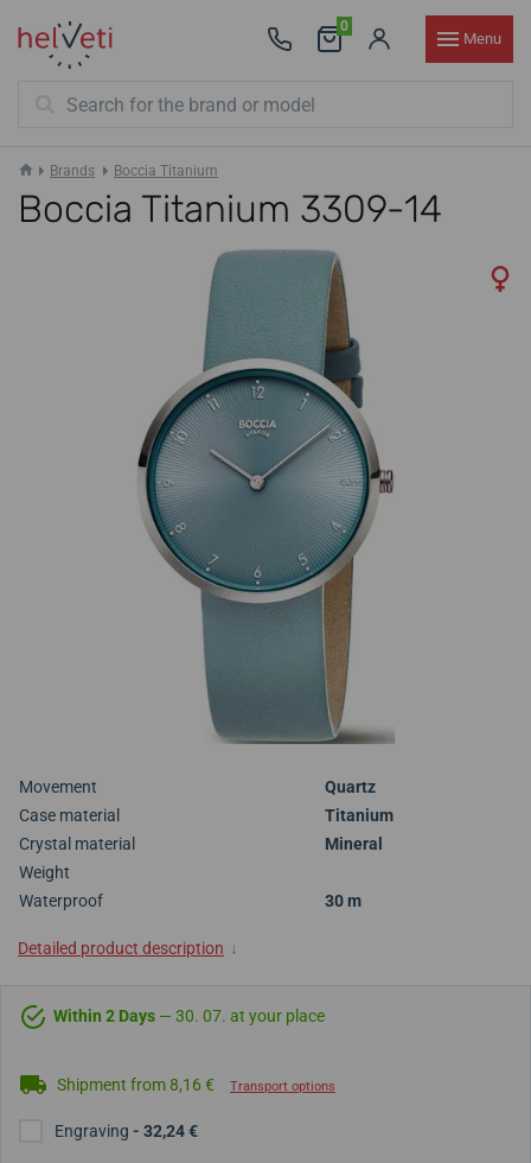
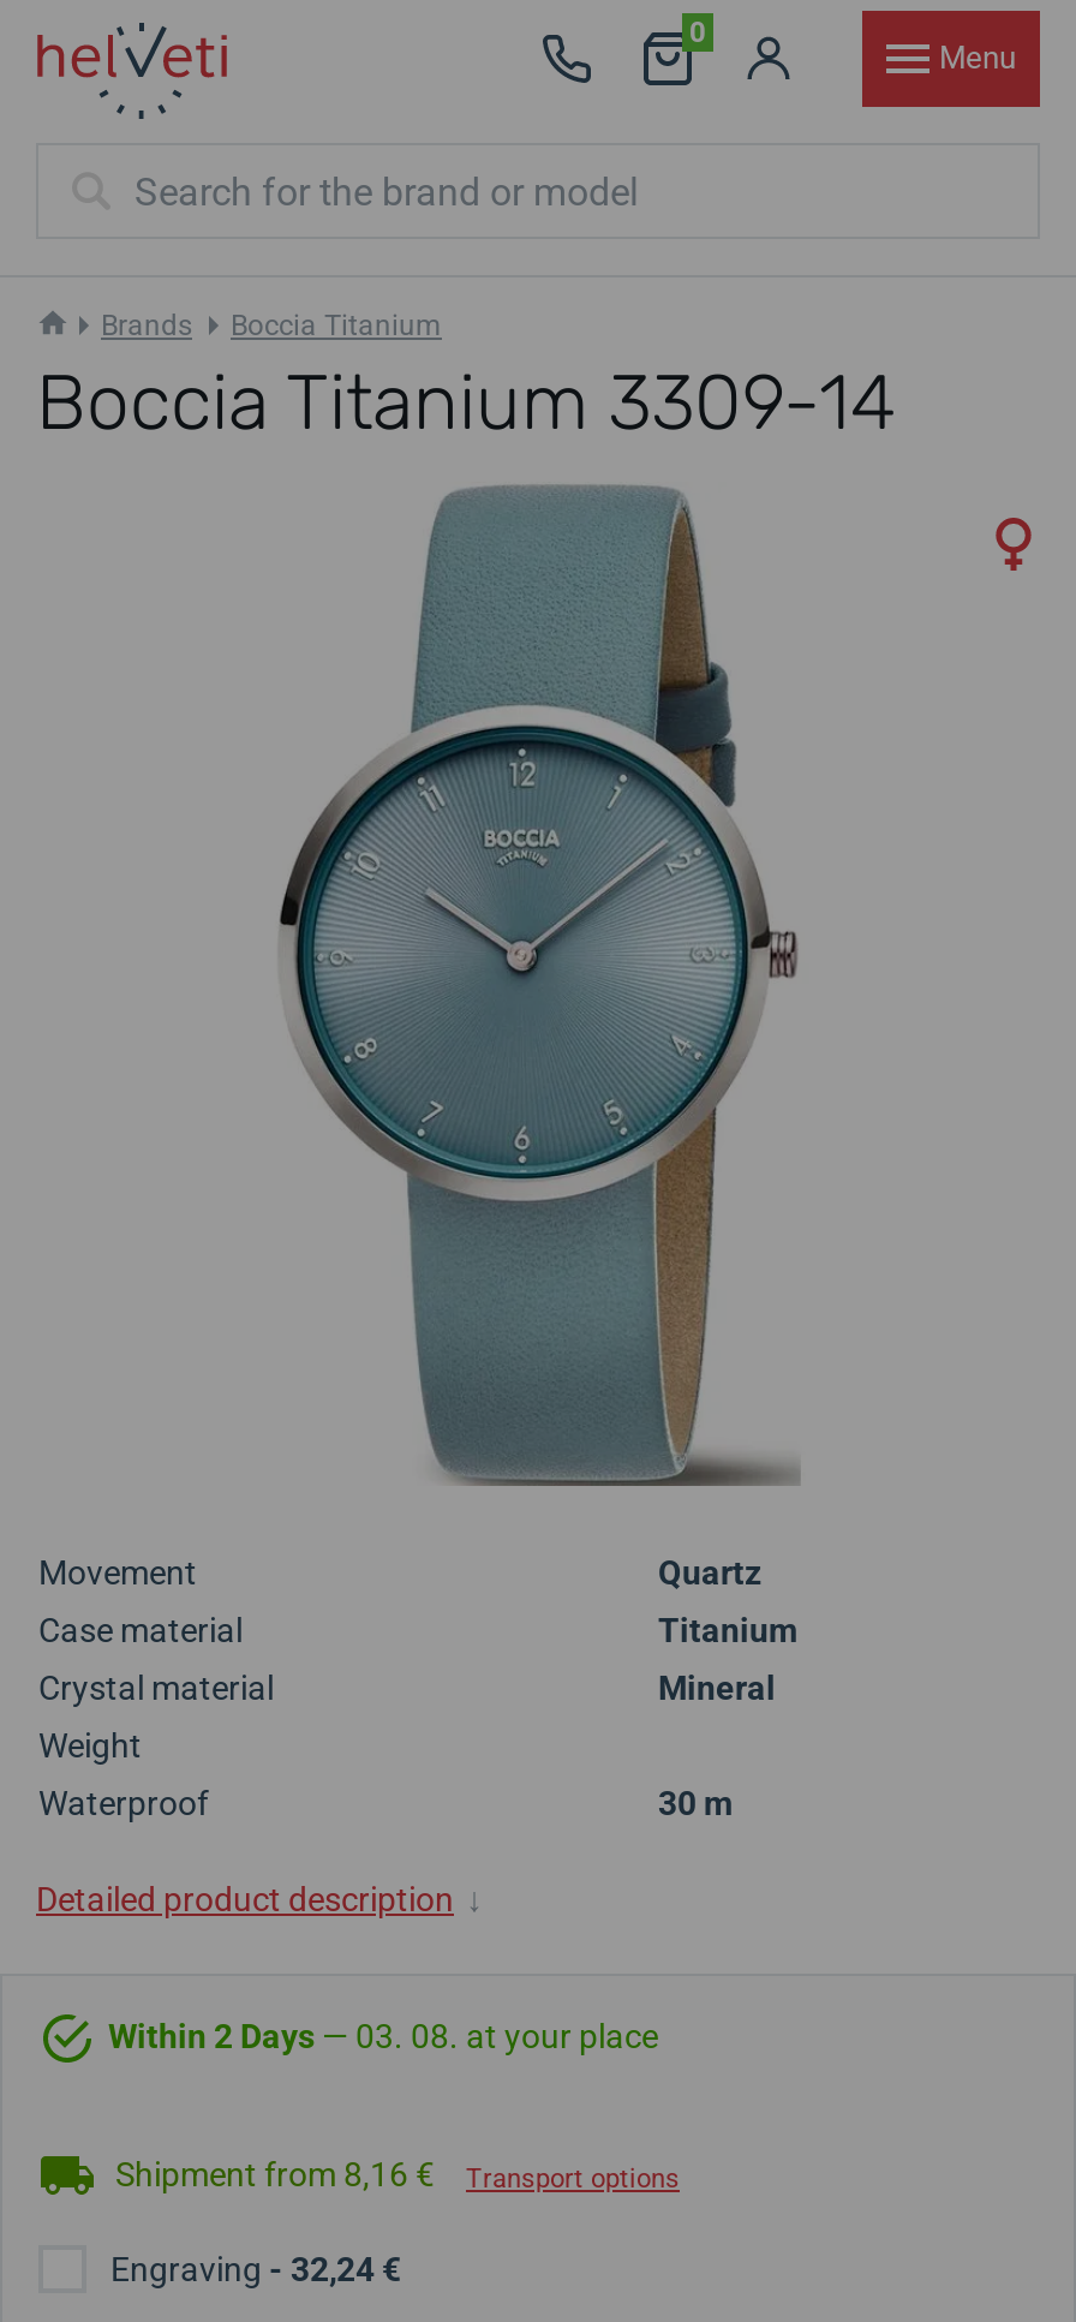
[53,1006,325,1025] Within 2 Days — 30. 07. at your place -> [108,2017,658,2055] Within 2 Days — 03. 08. at your place

